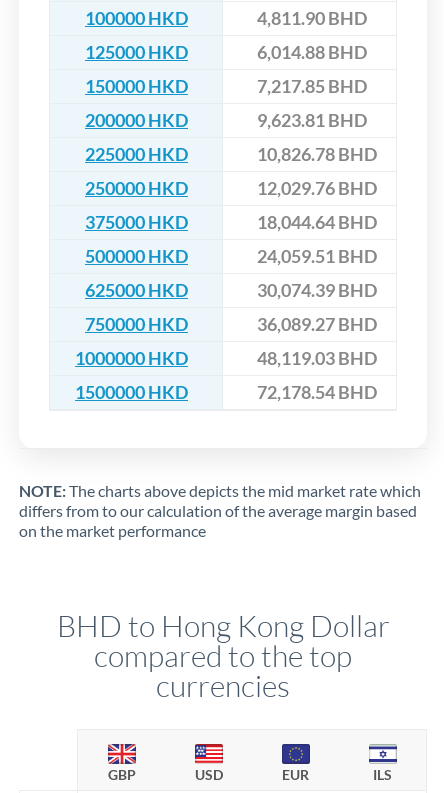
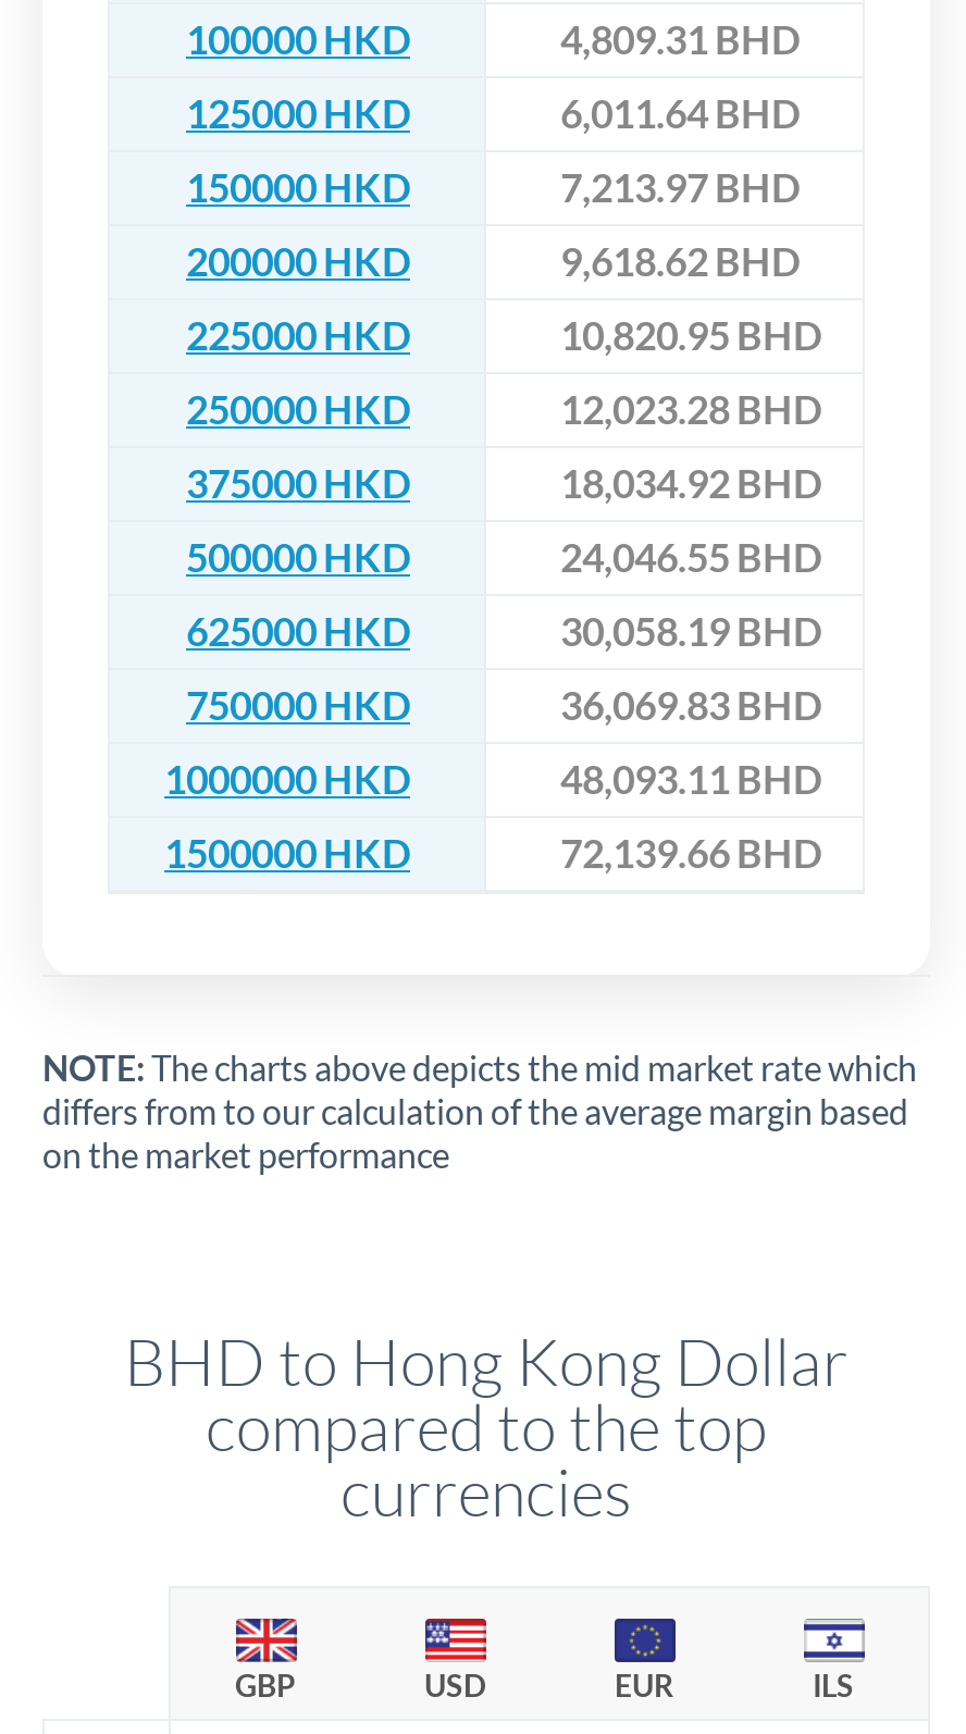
[257,7,367,29] 4,811.90 BHD -> [560,16,800,64] 4,809.31 BHD
[257,41,367,63] 6,014.88 BHD -> [560,90,800,138] 6,011.64 BHD
[257,75,367,97] 7,217.85 BHD -> [560,164,800,212] 7,213.97 BHD
[257,109,367,131] 9,623.81 BHD -> [560,238,800,286] 9,618.62 BHD
[257,143,377,165] 10,826.78 BHD -> [560,312,821,360] 10,820.95 BHD
[257,177,377,199] 12,029.76 BHD -> [560,386,821,434] 12,023.28 BHD
[257,211,377,233] 18,044.64 BHD -> [560,460,821,508] 18,034.92 BHD
[257,245,377,267] 24,059.51 BHD -> [560,534,821,582] 24,046.55 BHD
[257,279,377,301] 30,074.39 BHD -> [560,608,821,656] 30,058.19 BHD
[257,313,377,335] 36,089.27 BHD -> [560,682,821,729] 36,069.83 BHD
[257,347,377,369] 48,119.03 BHD -> [560,756,821,803] 48,093.11 BHD
[257,381,377,403] 72,178.54 BHD -> [560,830,821,877] 72,139.66 BHD

